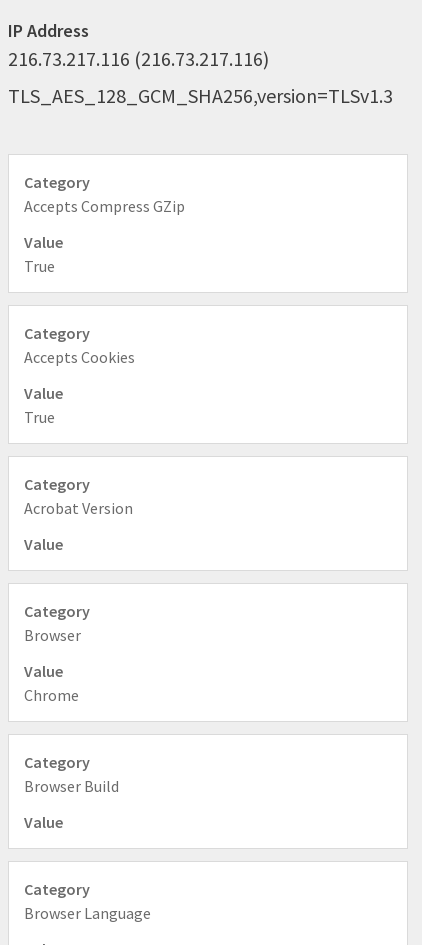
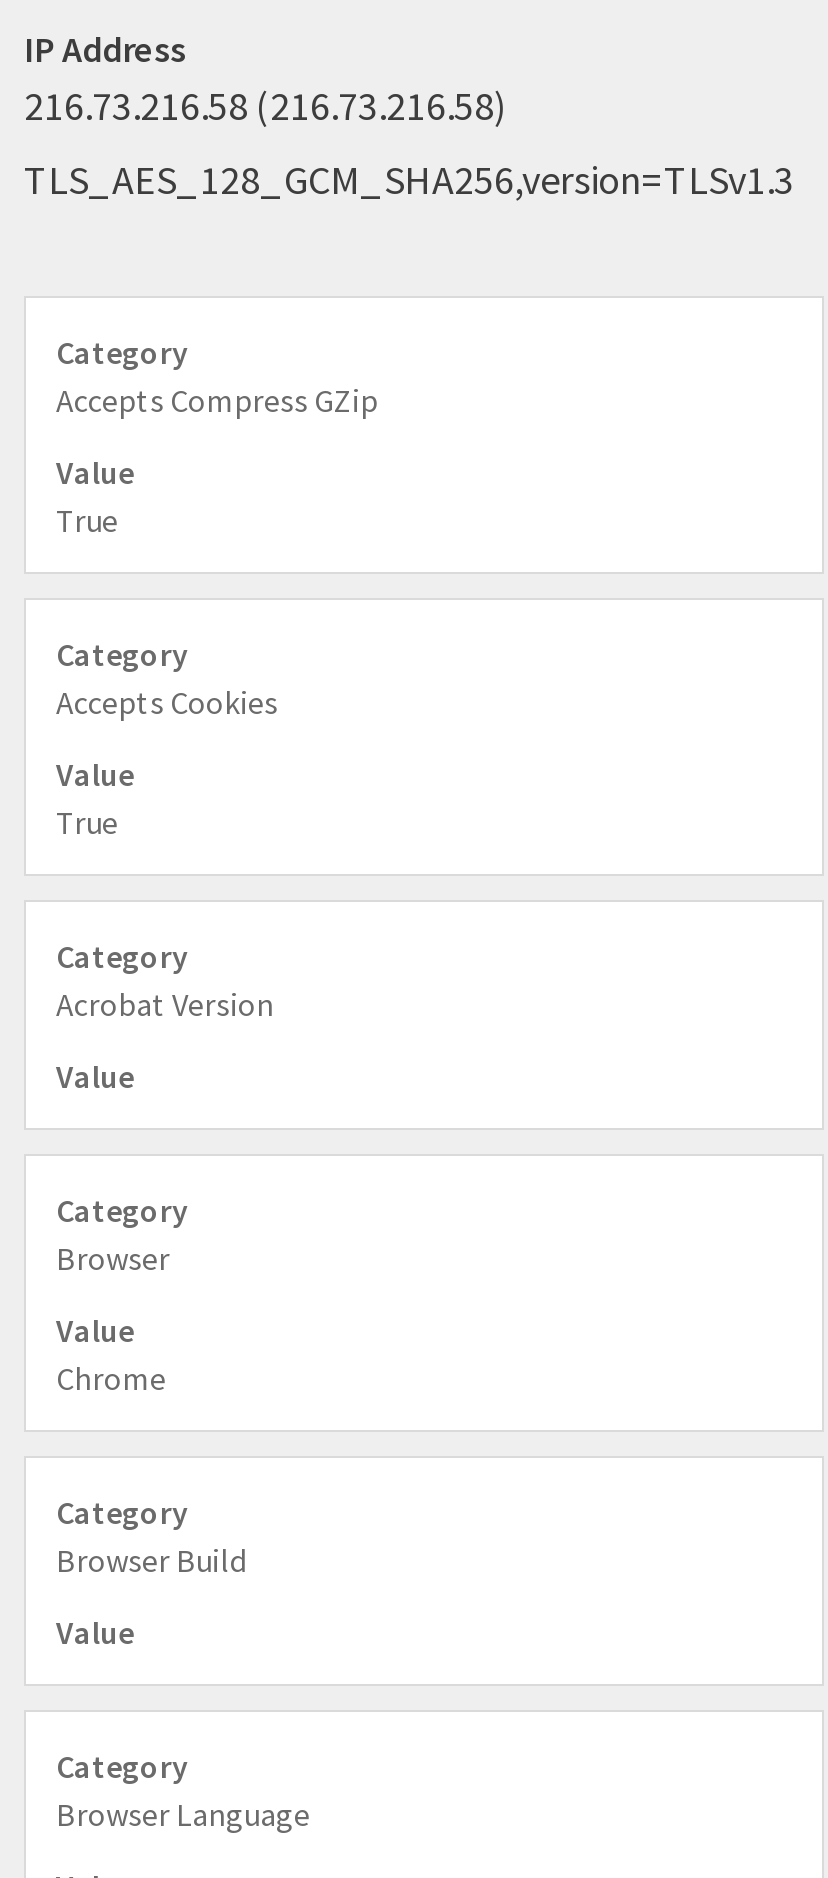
[8,46,269,71] 216.73.217.116 (216.73.217.116) -> [24,80,506,130] 216.73.216.58 (216.73.216.58)

